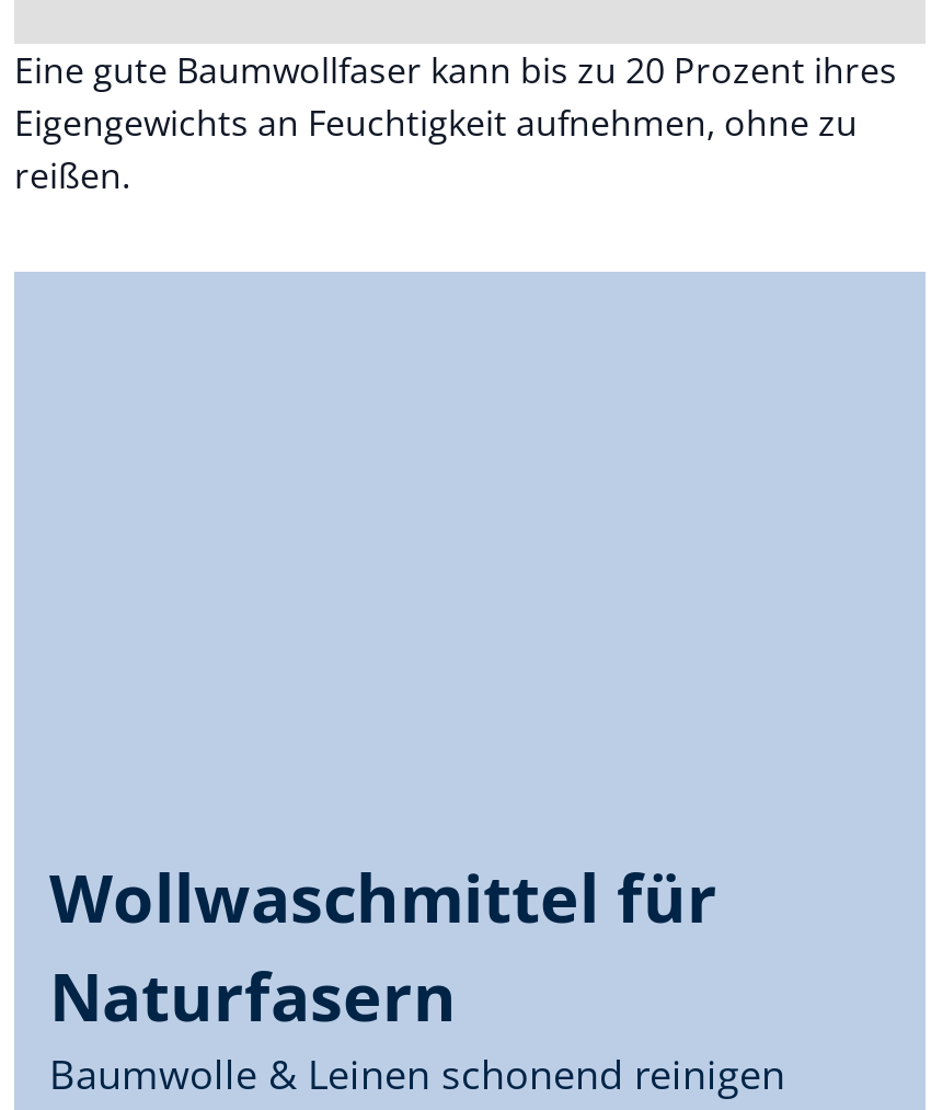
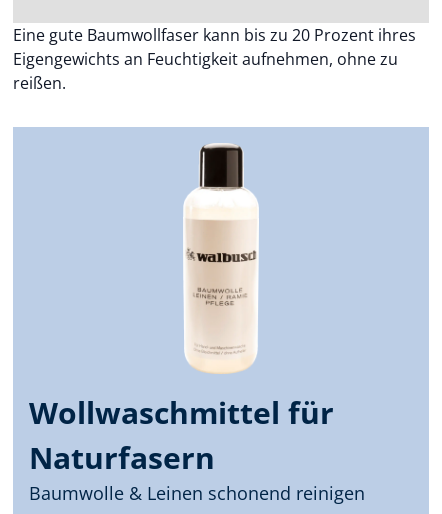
none -> [183,143,259,374] [image]

